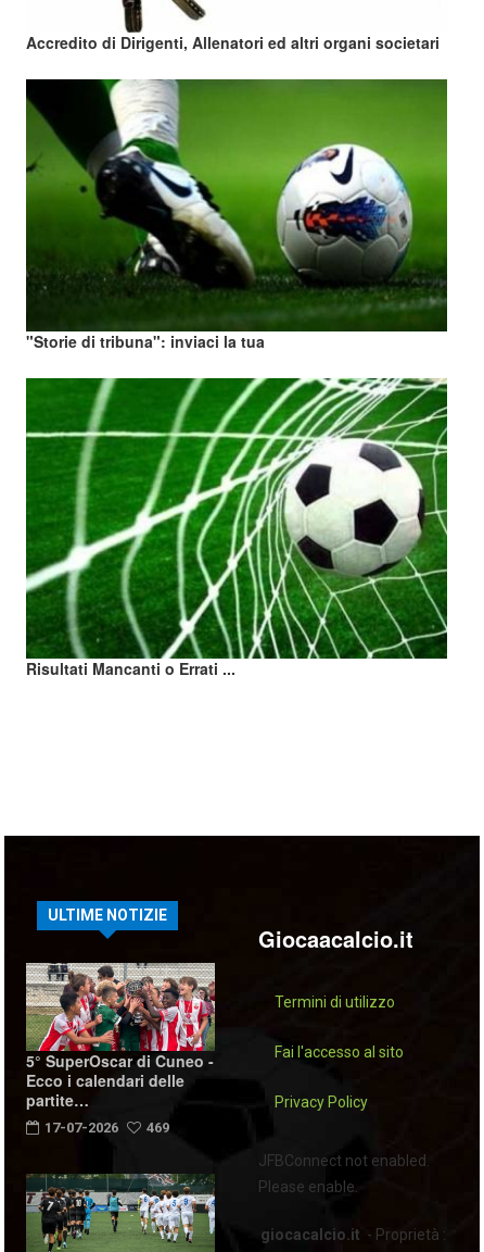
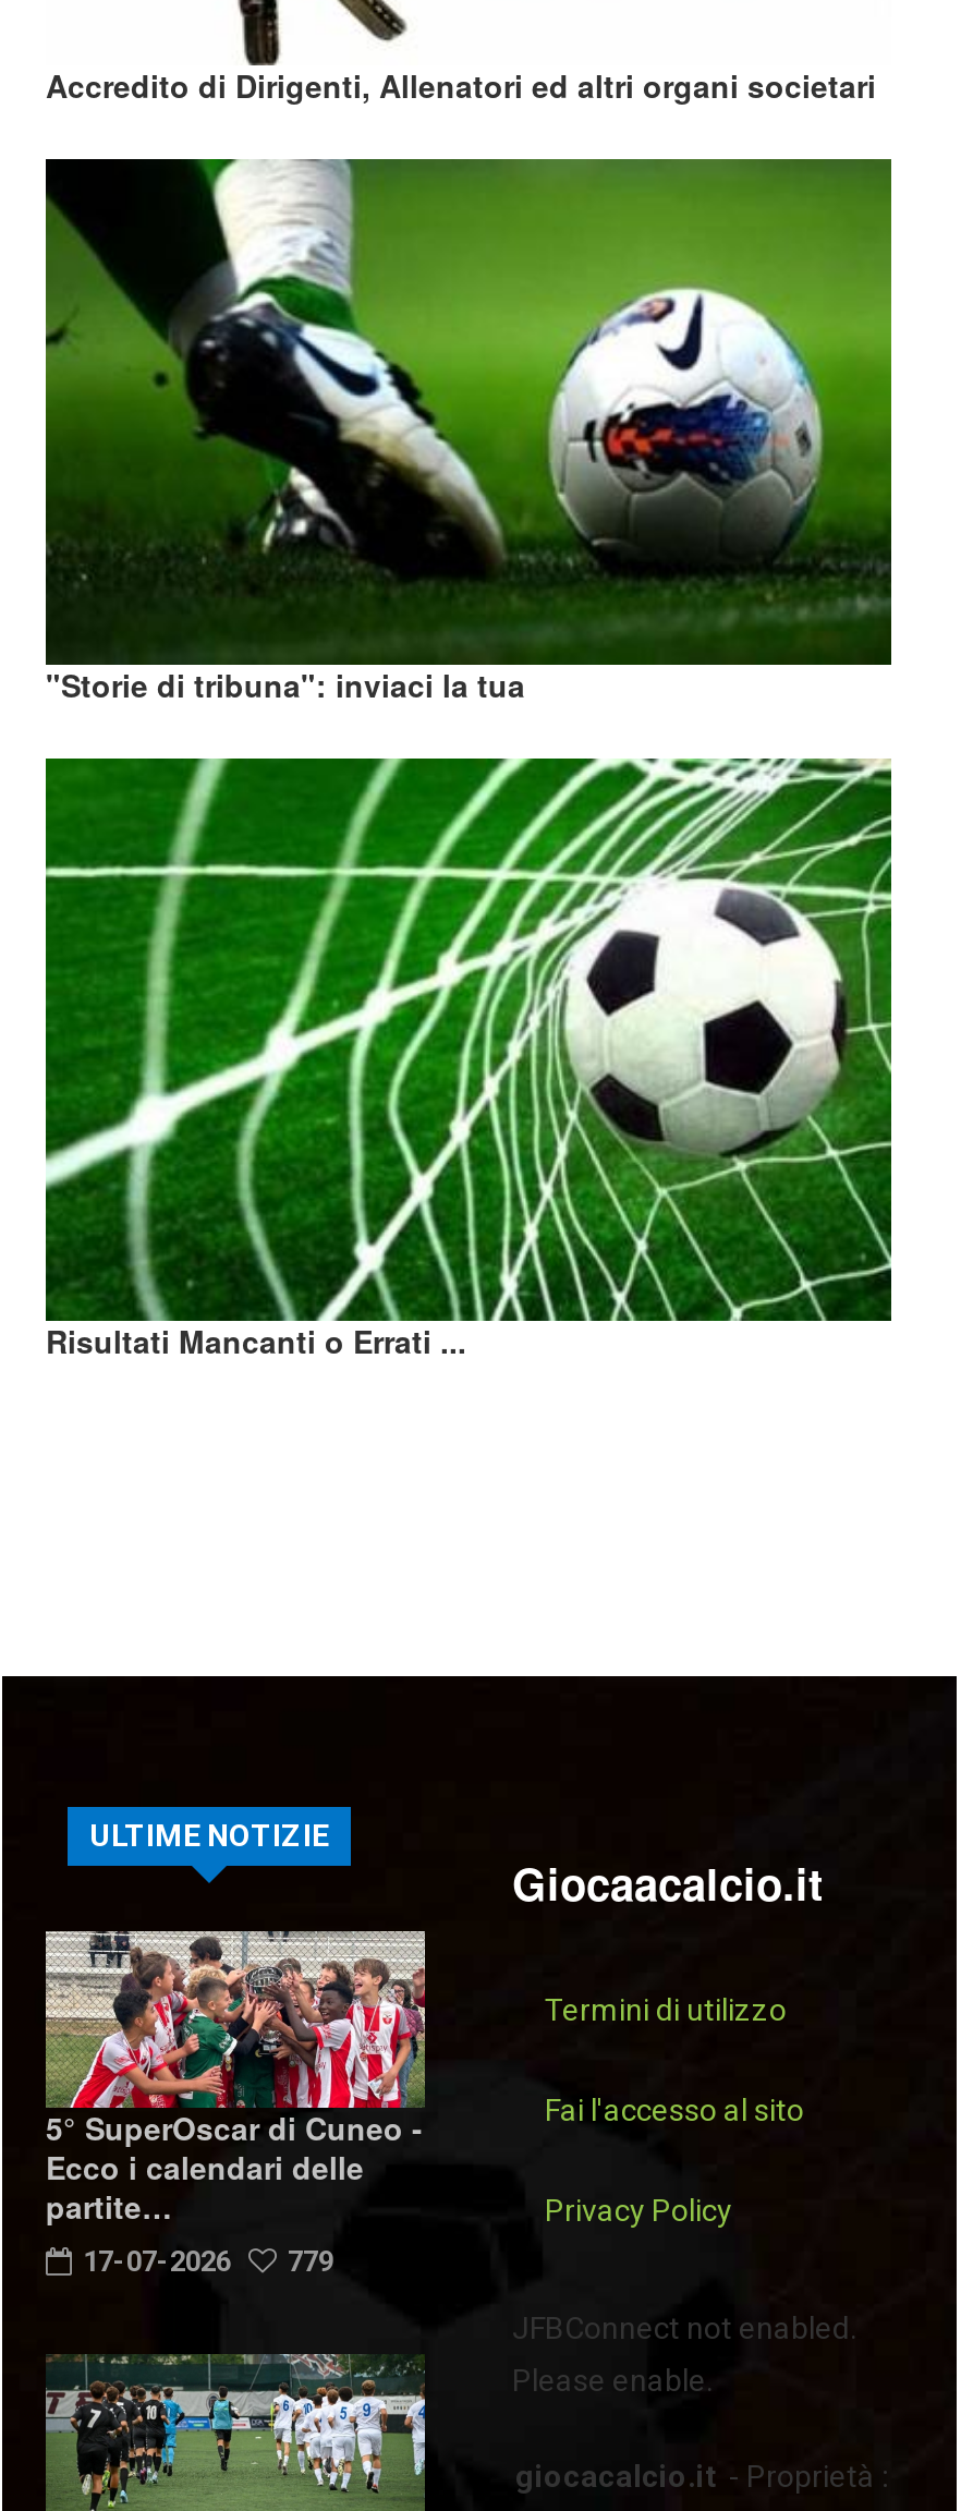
[44,1119,169,1135] 17-07-2026 469 -> [83,2244,333,2277] 17-07-2026 779

